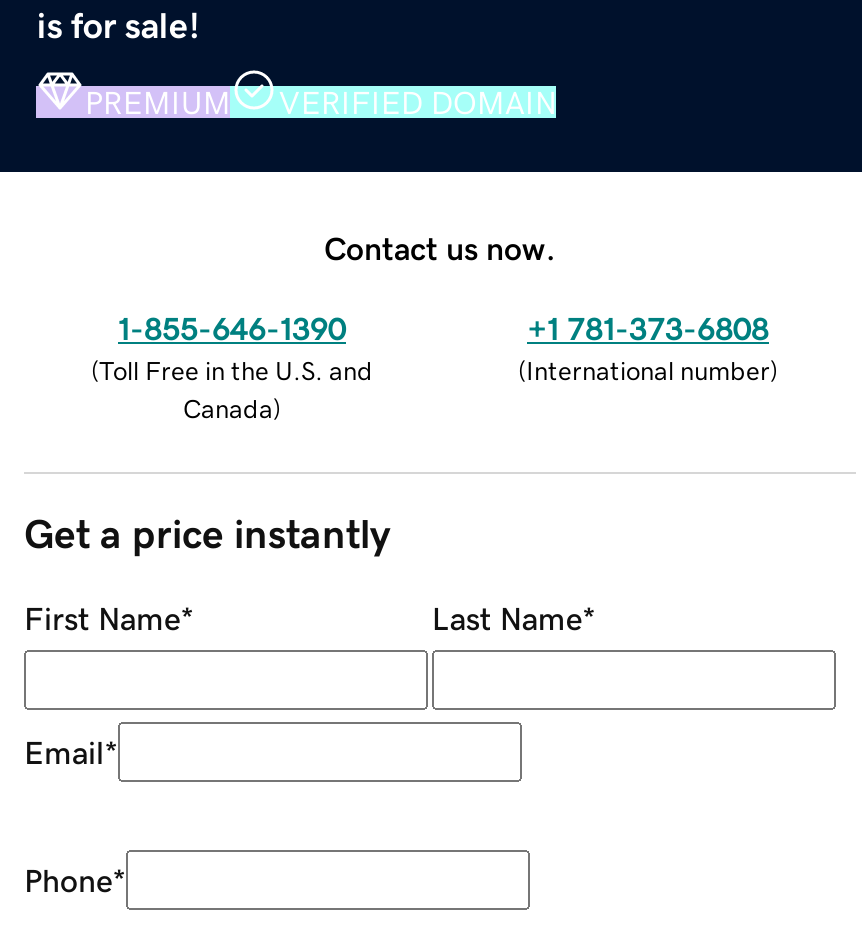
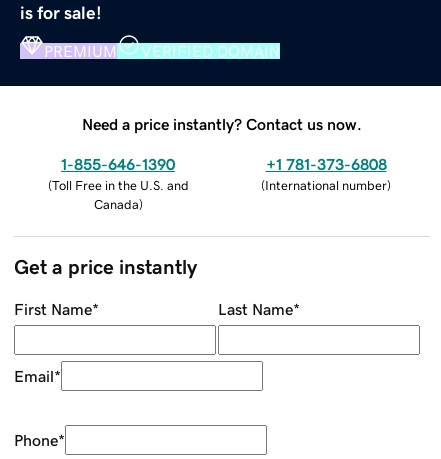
[324,231,556,263] Contact us now. -> [82,116,362,132] Need a price instantly? Contact us now.

